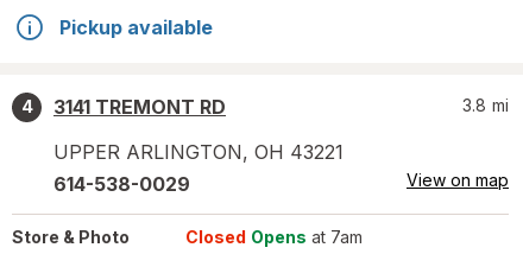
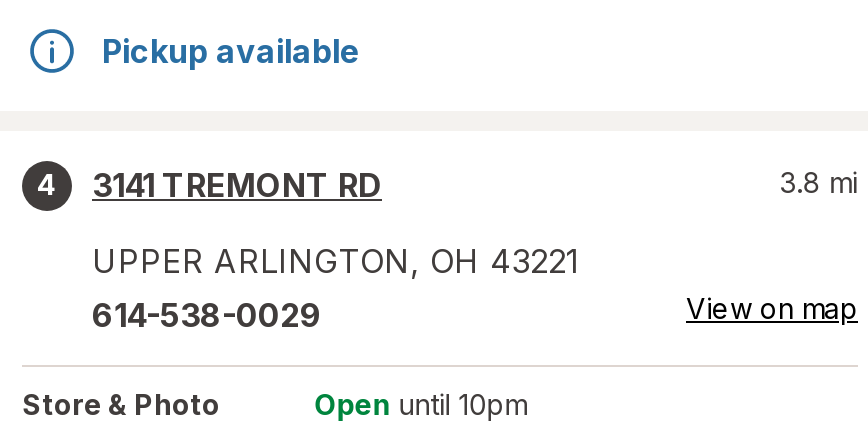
[186,227,363,247] Closed Opens at 7am -> [315,387,527,421] Open until 10pm

